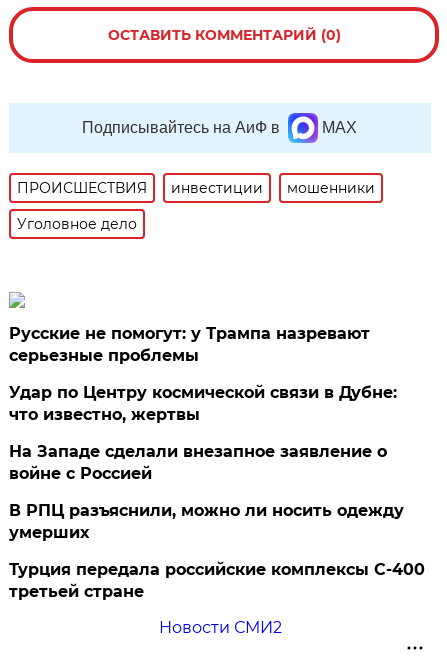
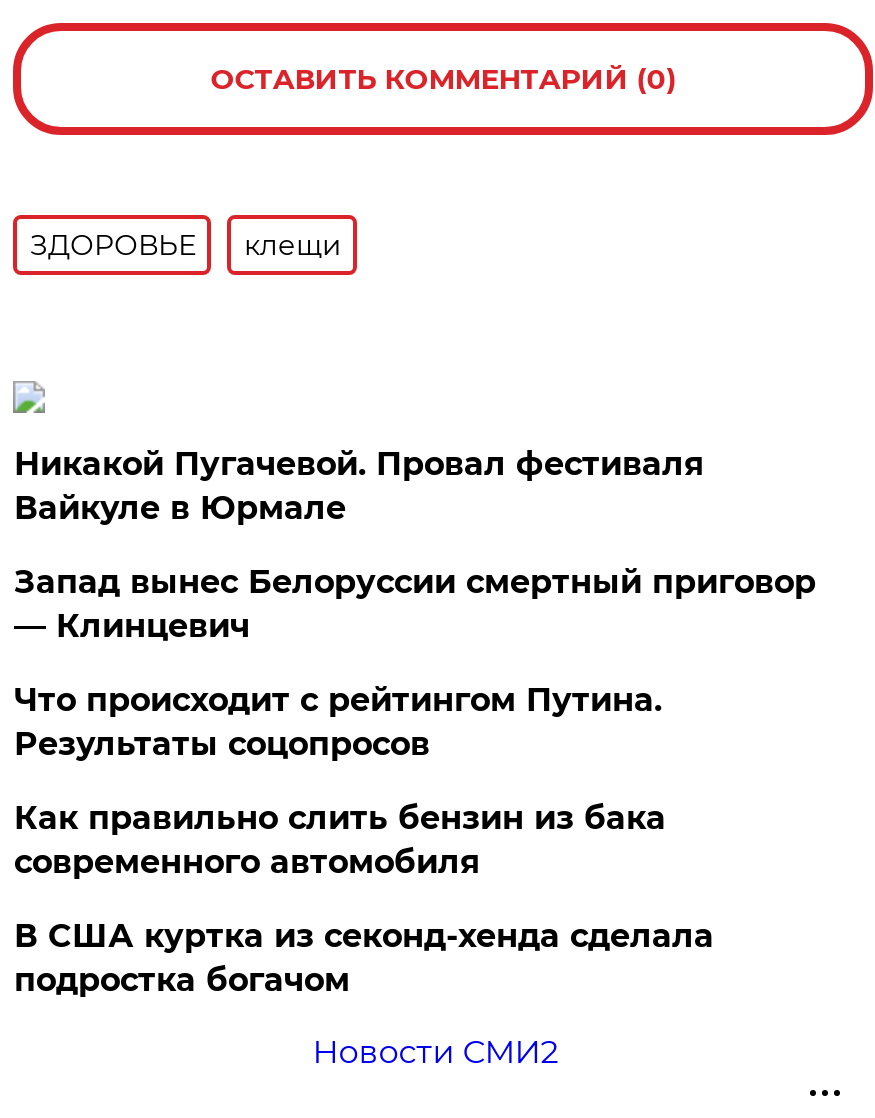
[17,119,375,233] Подписывайтесь на АиФ в | MAX | ПРОИСШЕСТВИЯ | инвестиции | мошенники | Уголовное дело -> [30,227,342,263] ЗДОРОВЬЕ | клещи
[9,324,425,601] Русские не помогут: у Трампа назревают | серьезные проблемы | Удар по Центру космической связи в Дубне: | что известно, жертвы | На Западе сделали внезапное заявление о | войне с Россией | В РПЦ разъяснили, можно ли носить одежду | умерших | Турция передала российские комплексы С-400 | третьей стране -> [14,445,816,999] Никакой Пугачевой. Провал фестиваля | Вайкуле в Юрмале | Запад вынес Белоруссии смертный приговор | — Клинцевич | Что происходит с рейтингом Путина. | Результаты соцопросов | Как правильно слить бензин из бака | современного автомобиля | В США куртка из секонд-хенда сделала | подростка богачом

